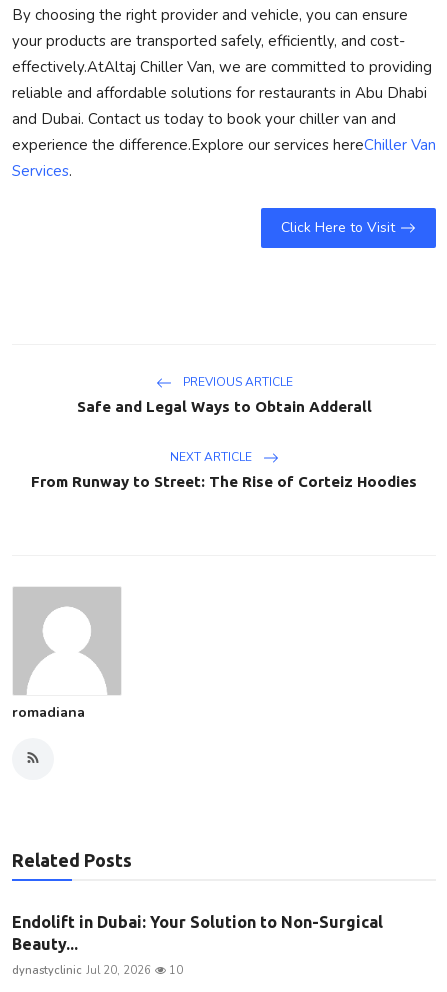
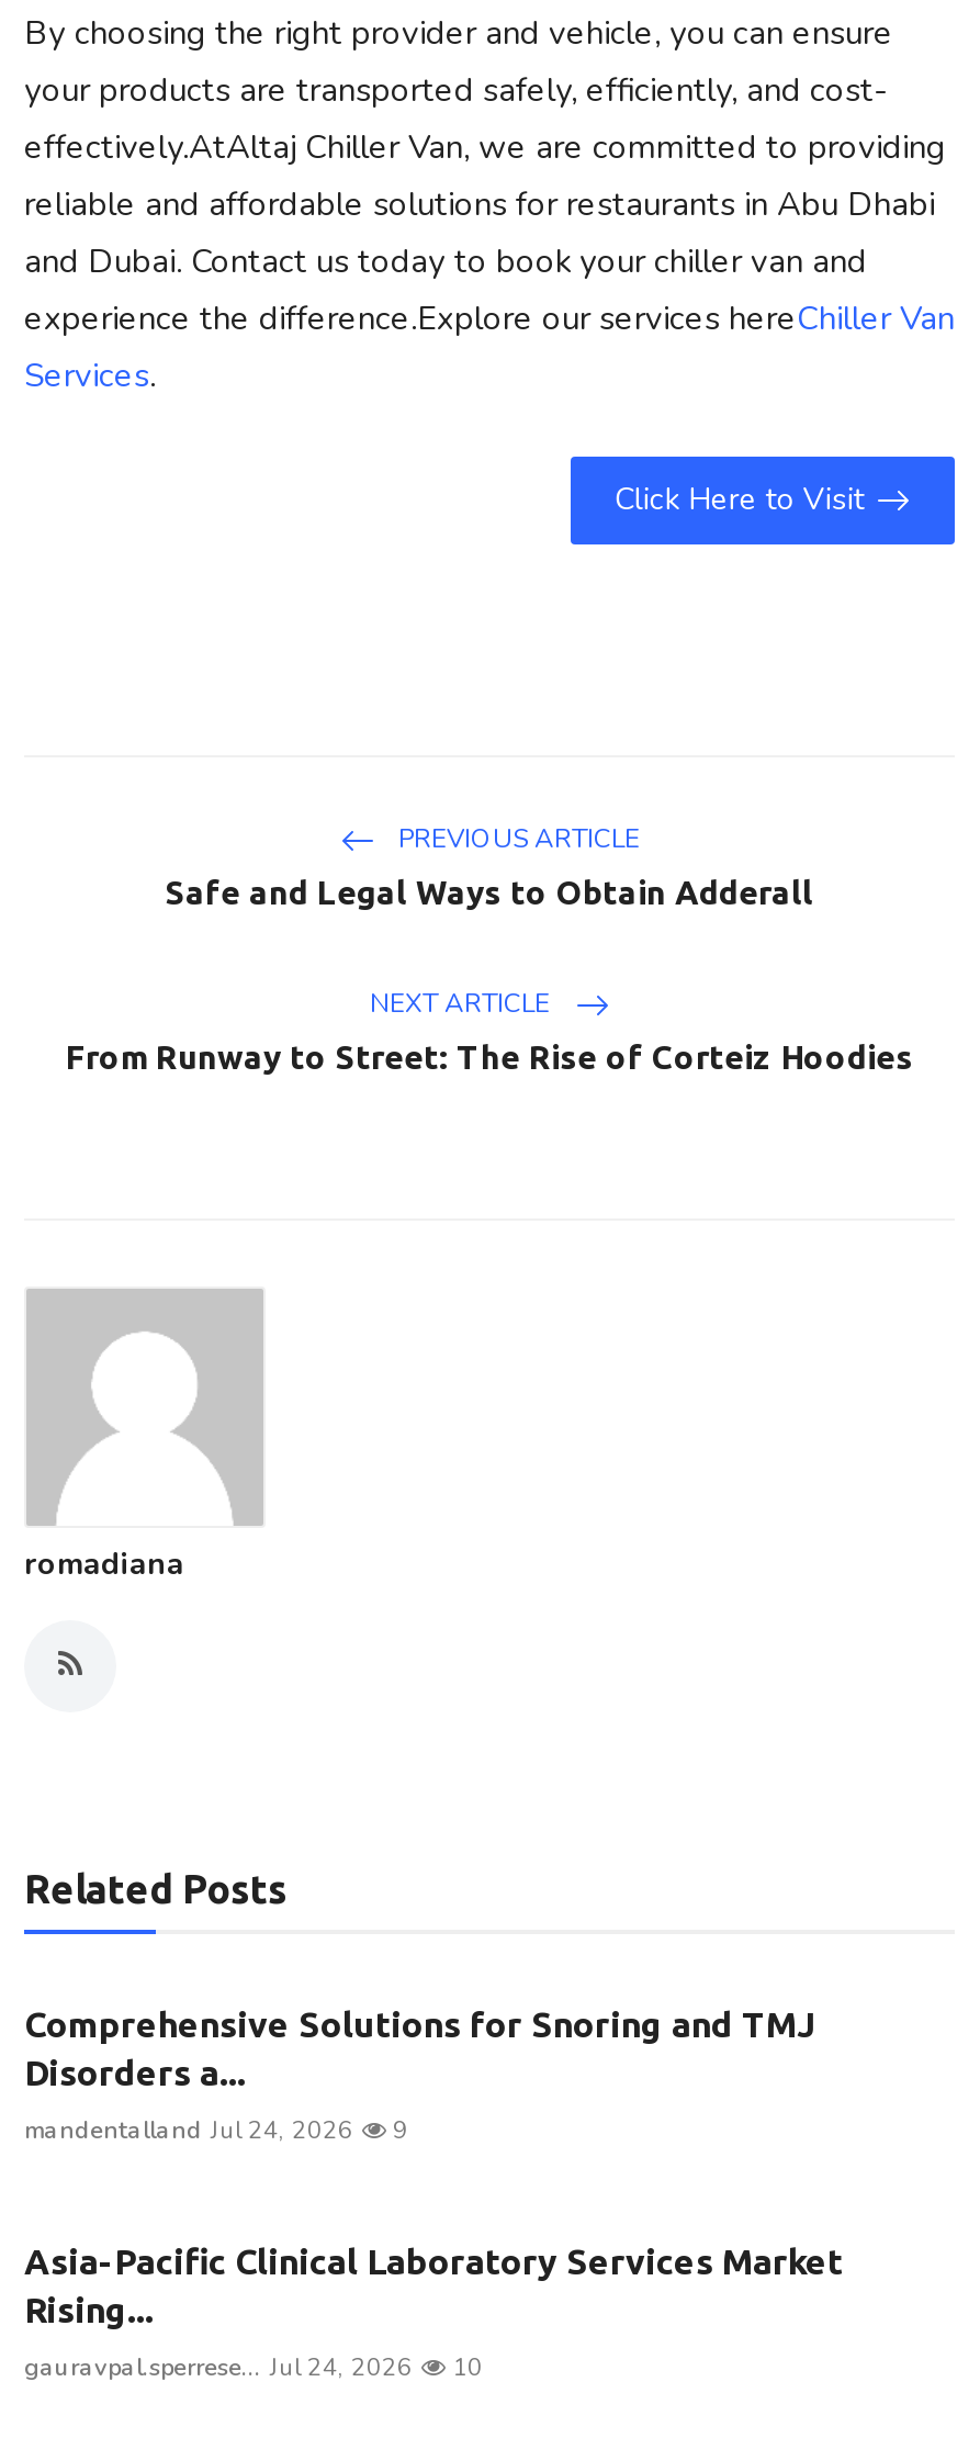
[12,913,383,978] Endolift in Dubai: Your Solution to Non-Surgical | Beauty... | dynastyclinic Jul 20, 2026 -> [24,2004,843,2384] Comprehensive Solutions for Snoring and TMJ | Disorders a... | mandentalland Jul 24, 2026 | 9 | Asia-Pacific Clinical Laboratory Services Market | Rising... | gauravpal.sperrese... Jul 24, 2026

